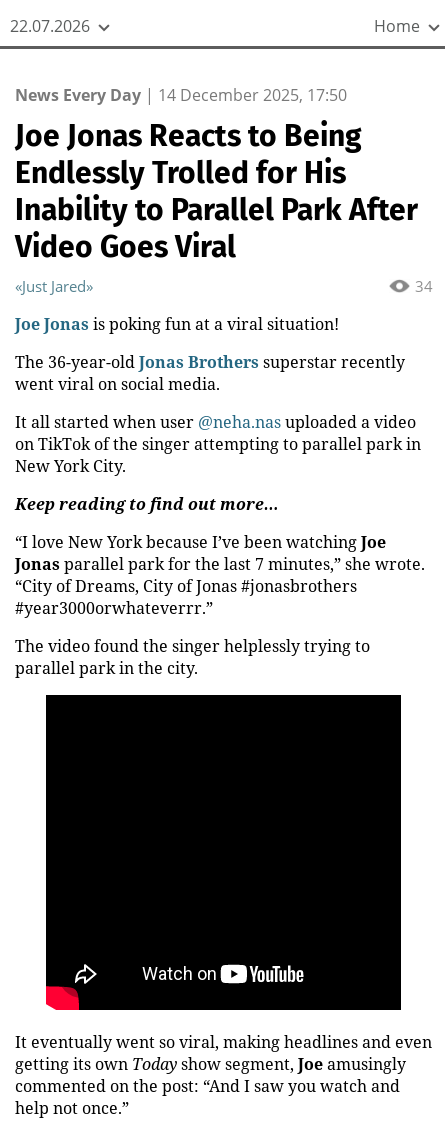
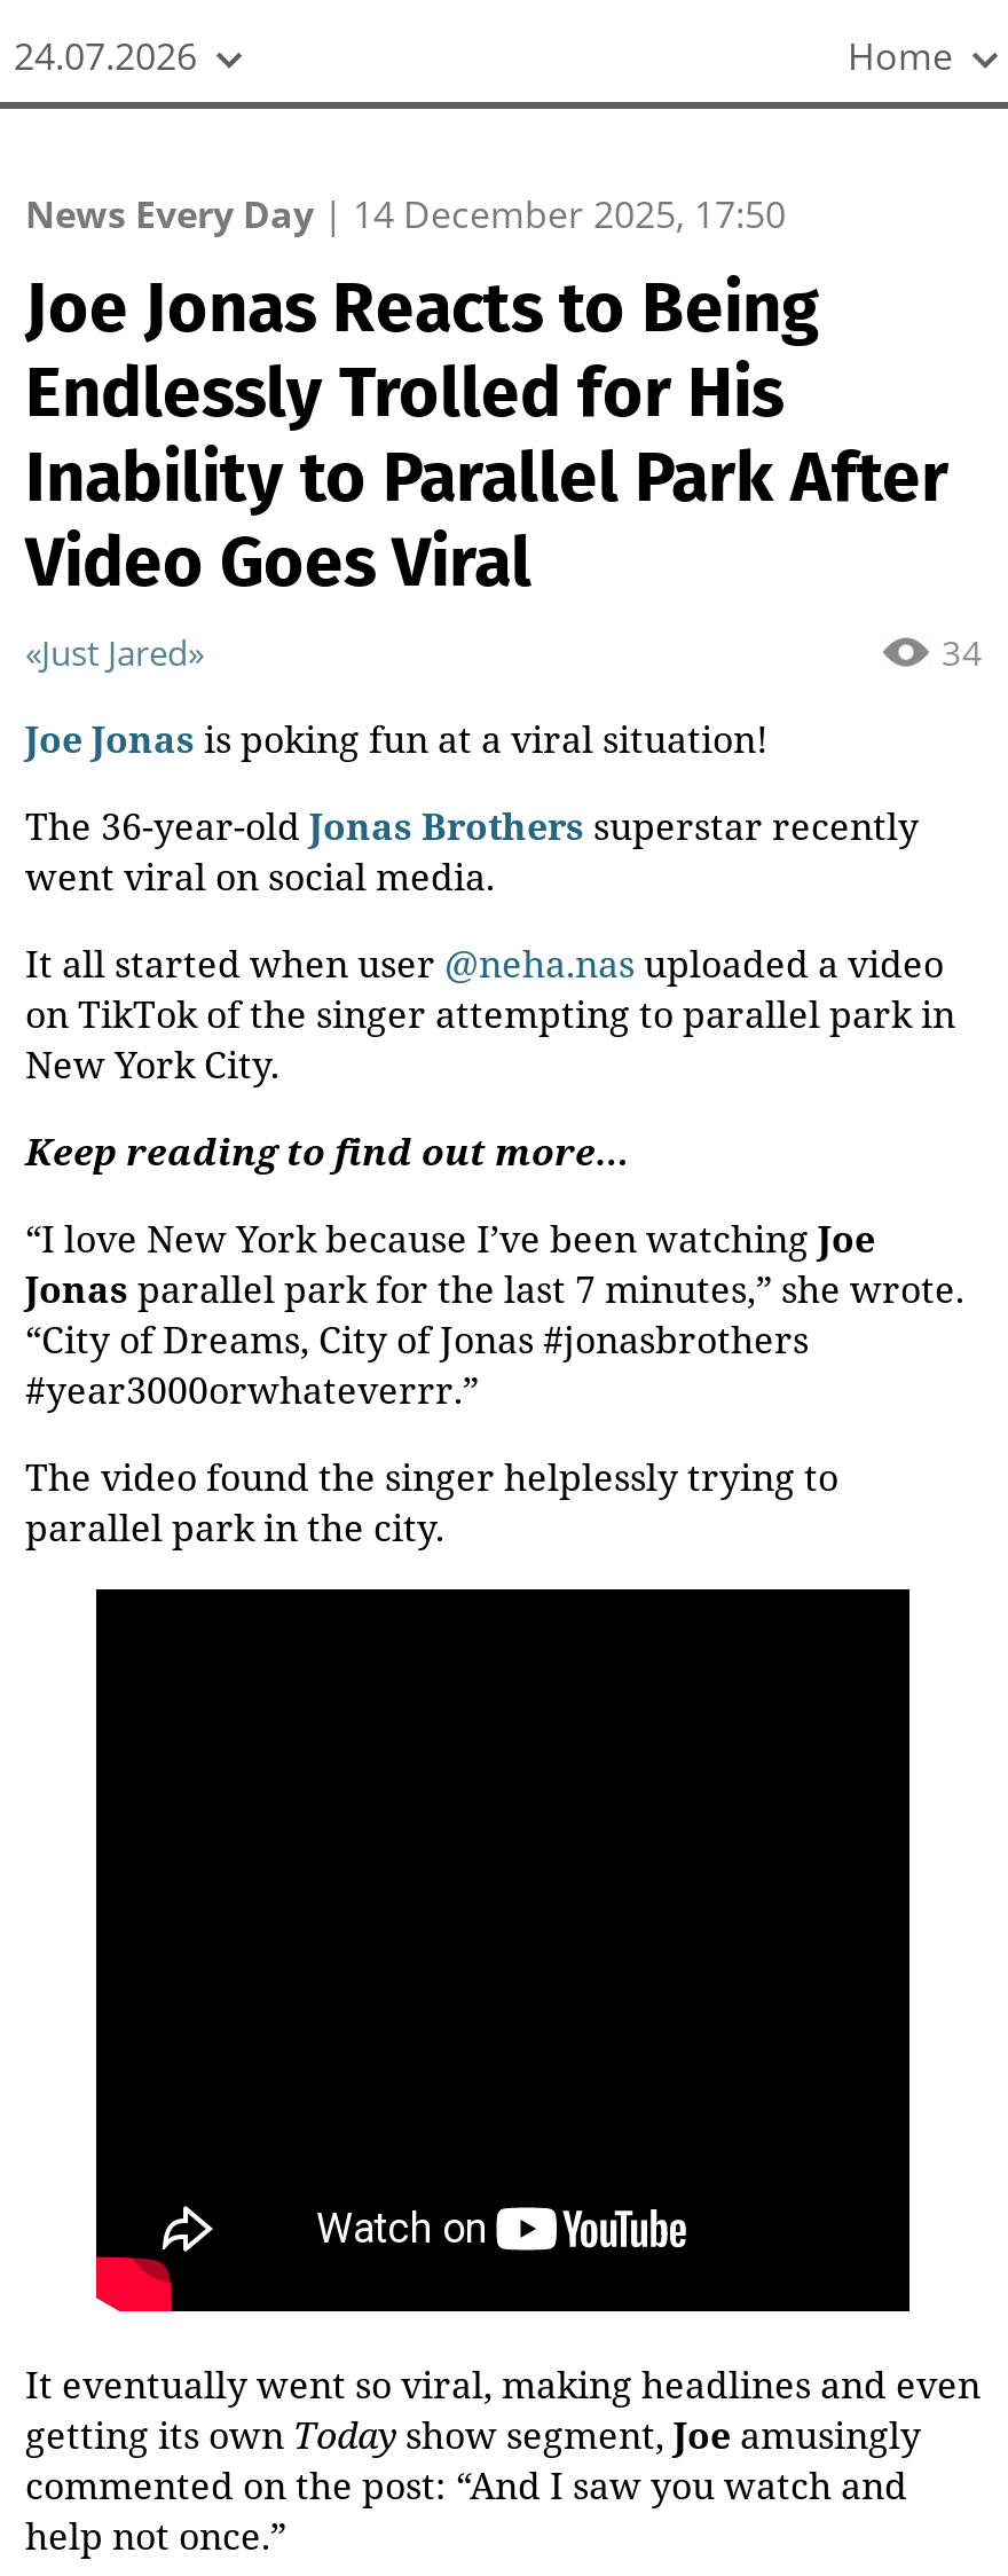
[10,14,90,36] 22.07.2026 -> [14,30,197,80] 24.07.2026

